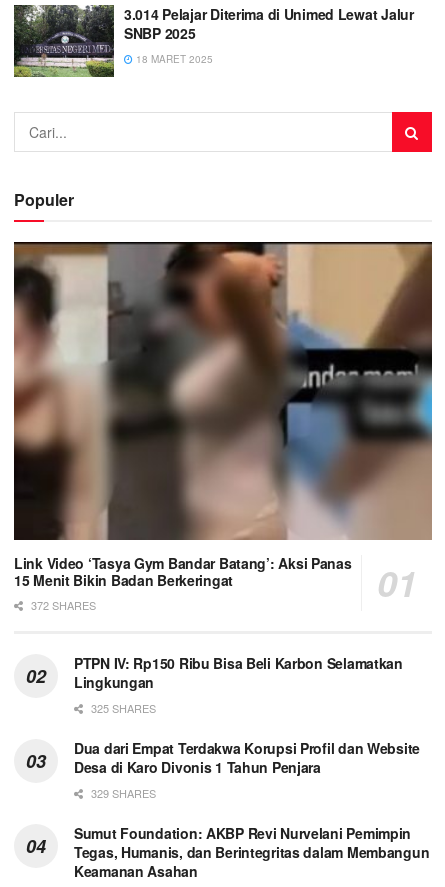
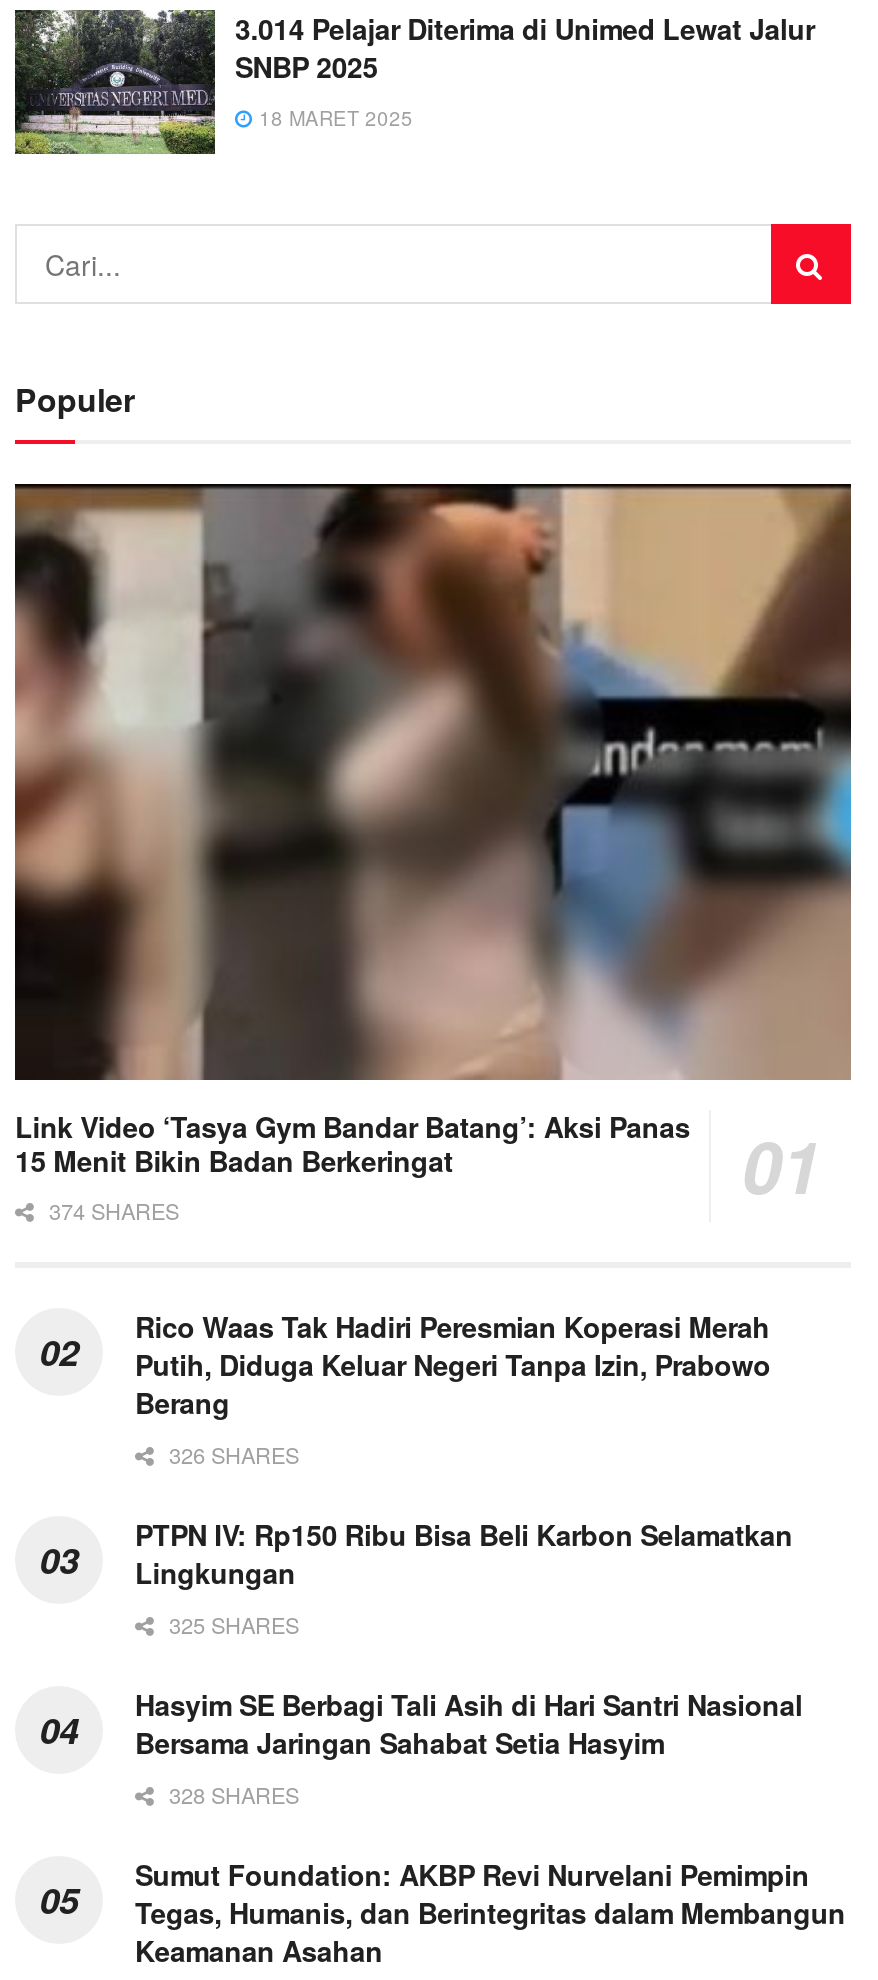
[28,597,96,613] 372 SHARES -> [43,1195,771,1471] 374 SHARES | Rico Waas Tak Hadiri Peresmian Koperasi Merah | Putih, Diduga Keluar Negeri Tanpa Izin, Prabowo | Berang | 326 SHARES
[74,738,420,801] Dua dari Empat Terdakwa Korupsi Profil dan Website | Desa di Karo Divonis 1 Tahun Penjara | 329 SHARES -> [135,1685,802,1811] Hasyim SE Berbagi Tali Asih di Hari Santri Nasional | Bersama Jaringan Sahabat Setia Hasyim | 328 SHARES

